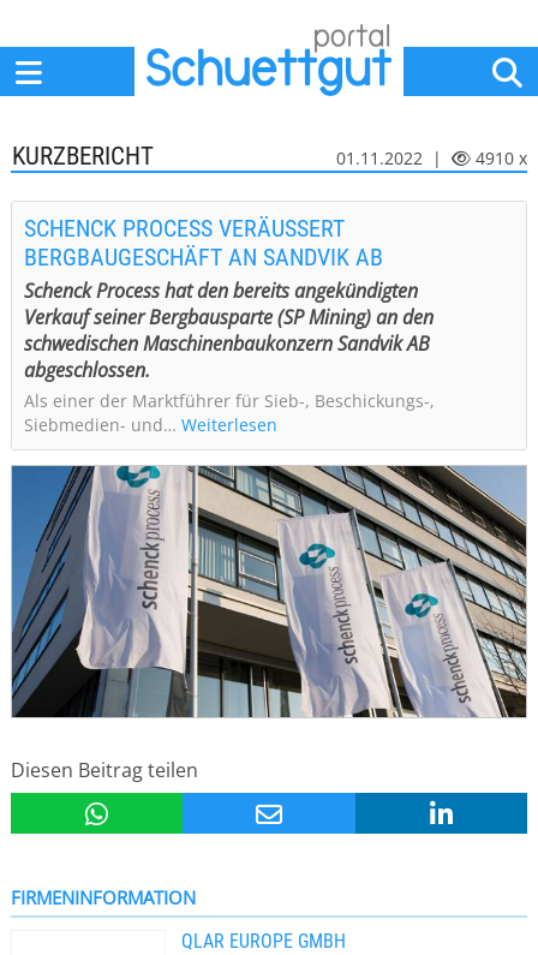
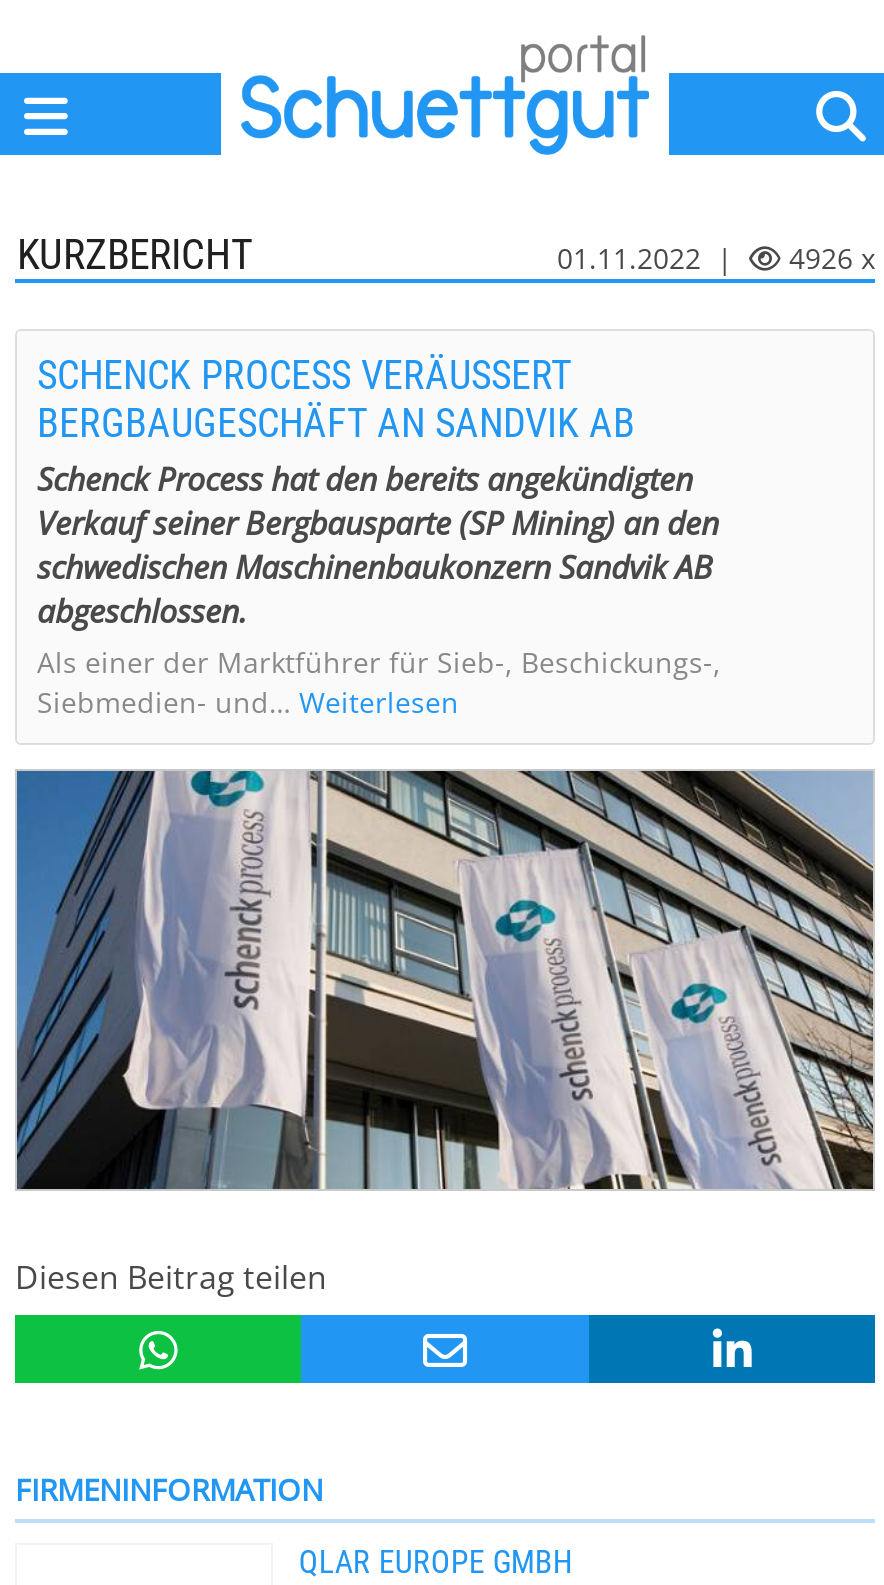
[476,147,527,169] 4910 x -> [789,239,875,277] 4926 x

